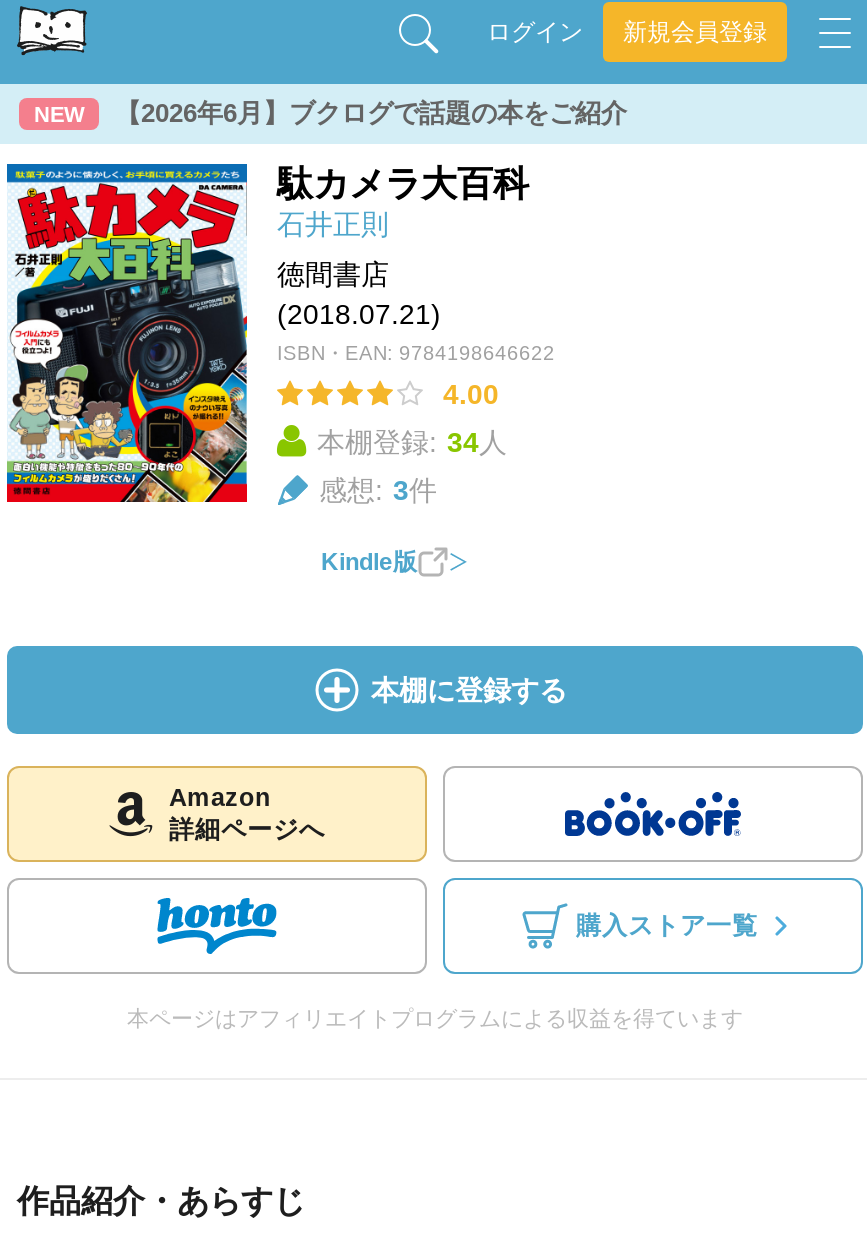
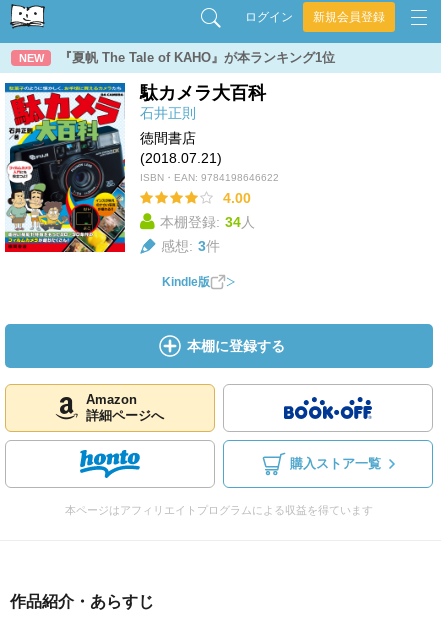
[115,98,627,128] 【2026年6月】ブクログで話題の本をご紹介 -> [59,50,335,65] 『夏帆 The Tale of KAHO』が本ランキング1位

